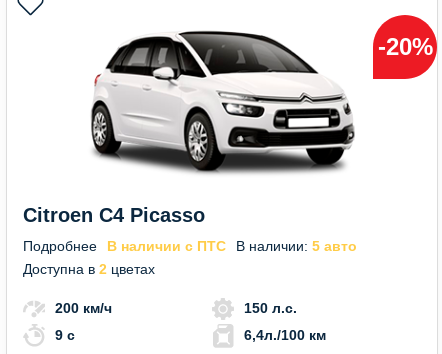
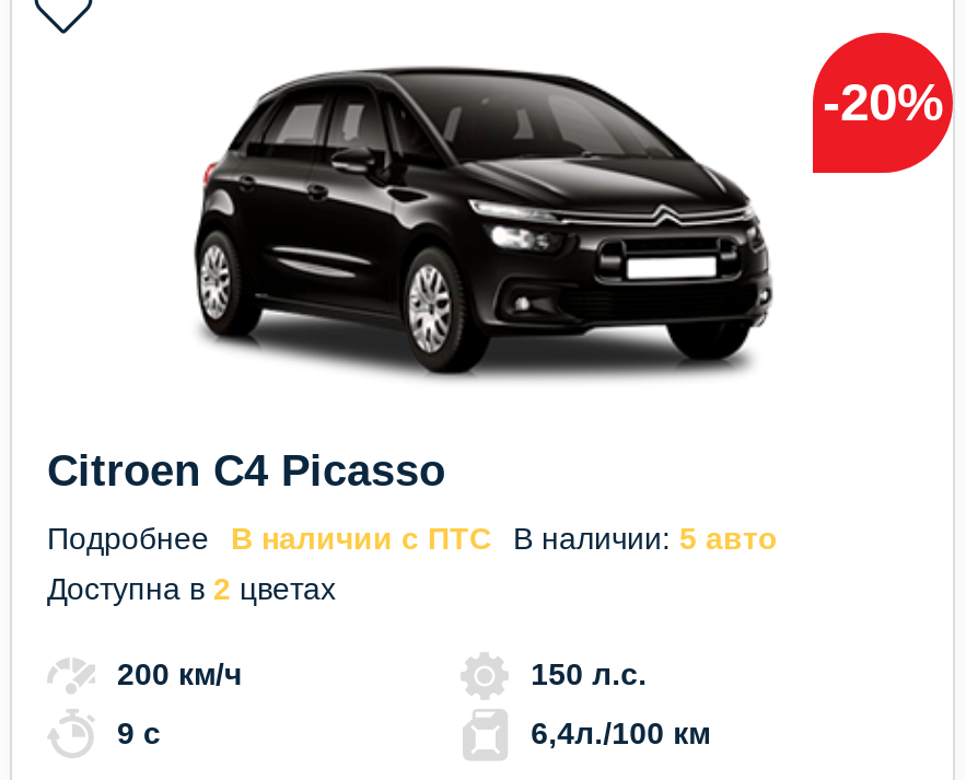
[93,31,352,154] [image] -> [198,66,769,337] [image]

